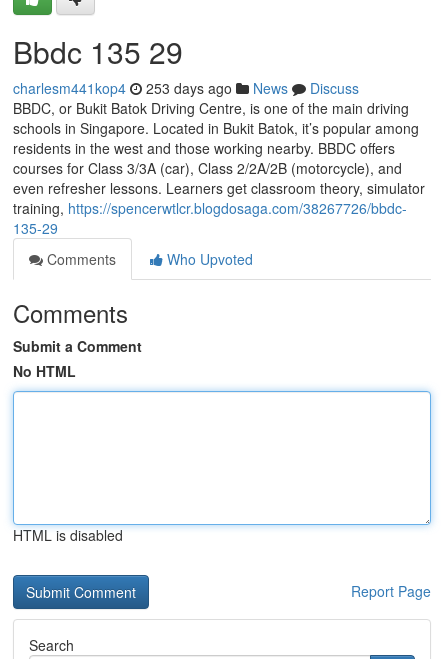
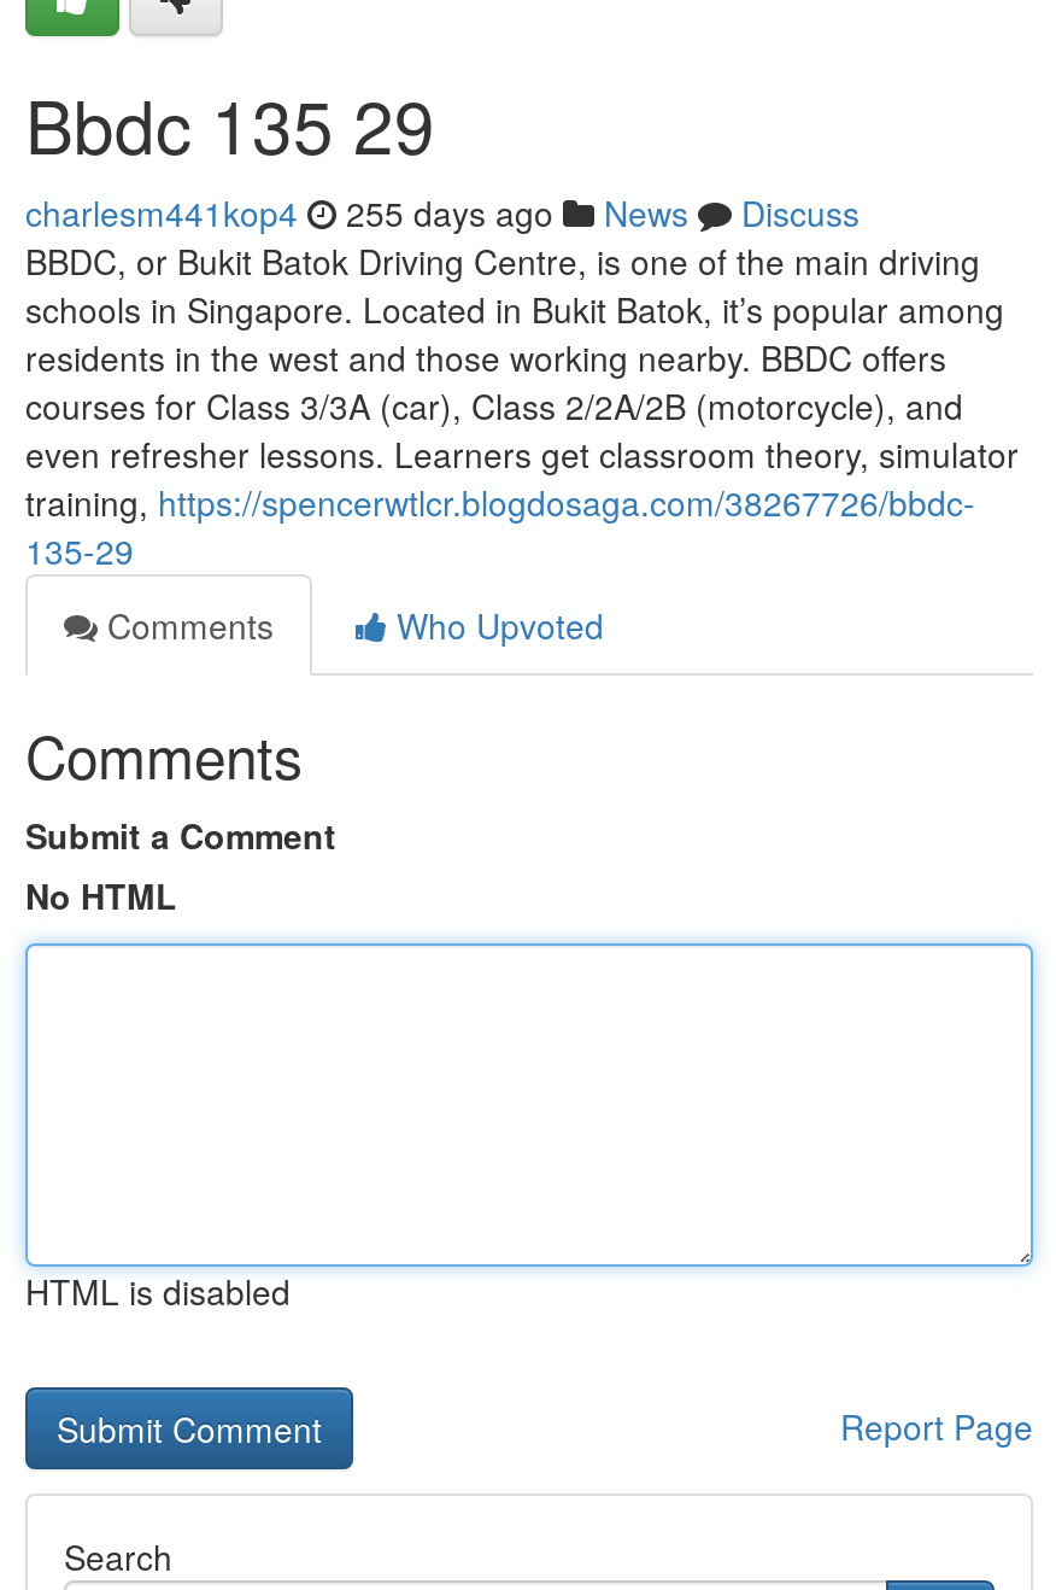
[13,78,359,98] charlesm441kop4 253 days ago News Discuss -> [25,188,860,236] charlesm441kop4 255 days ago News Discuss

